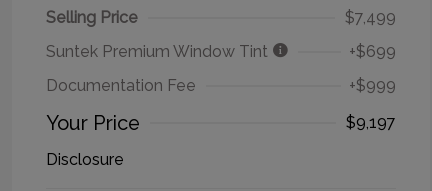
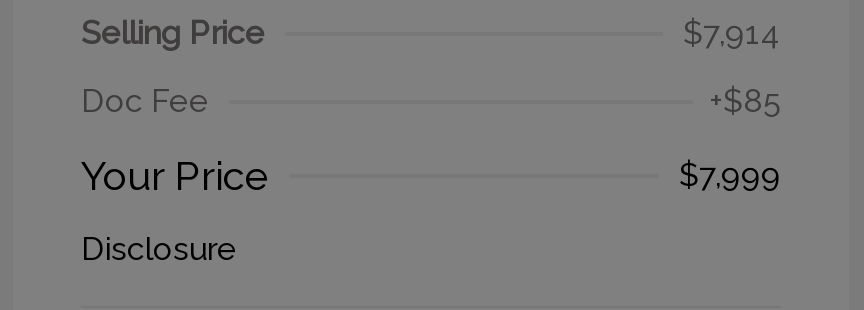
[46,8,396,95] $7,499 | Suntek Premium Window Tint | +$699 | Documentation Fee | +$999 -> [81,14,781,120] $7,914 | Doc Fee | +$85
[346,113,396,132] $9,197 -> [679,156,781,194] $7,999

